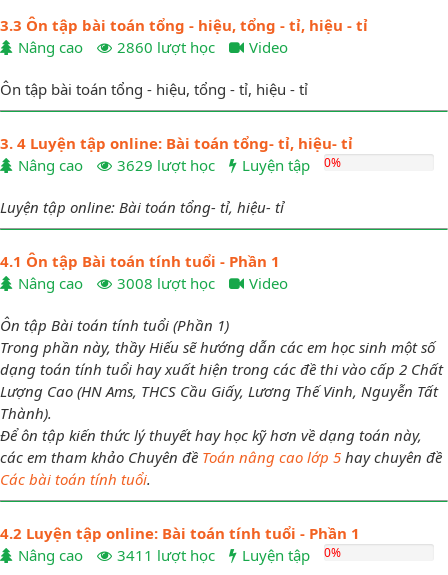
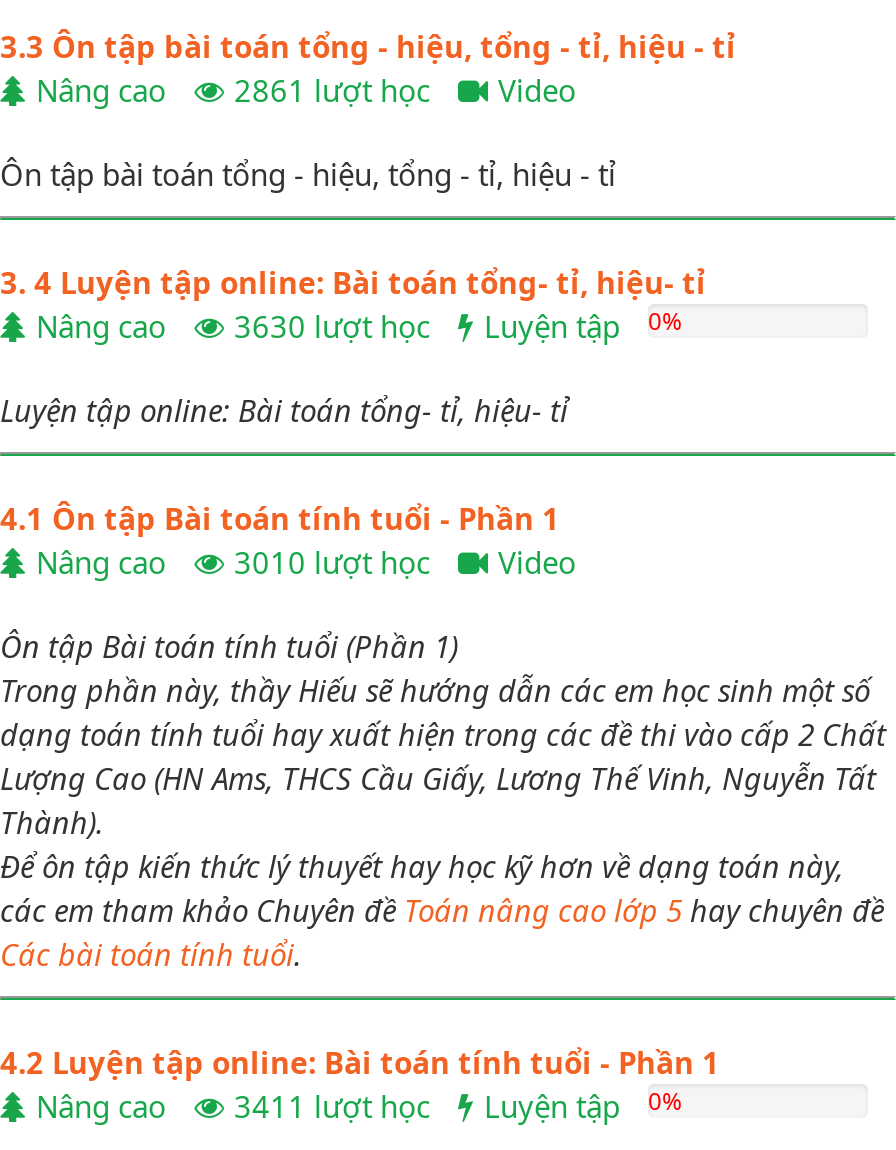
[18,37,288,57] Nâng cao 2860 lượt học Video -> [36,70,576,110] Nâng cao 2861 lượt học Video
[18,154,341,175] Nâng cao 3629 lượt học Luyện tập 0% -> [36,304,682,346] Nâng cao 3630 lượt học Luyện tập 0%
[18,273,288,293] Nâng cao 3008 lượt học Video -> [36,542,576,582] Nâng cao 3010 lượt học Video

